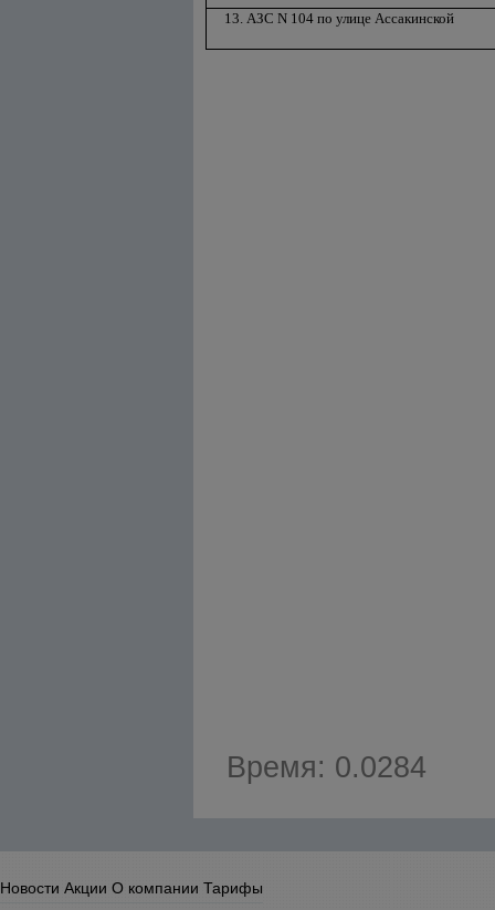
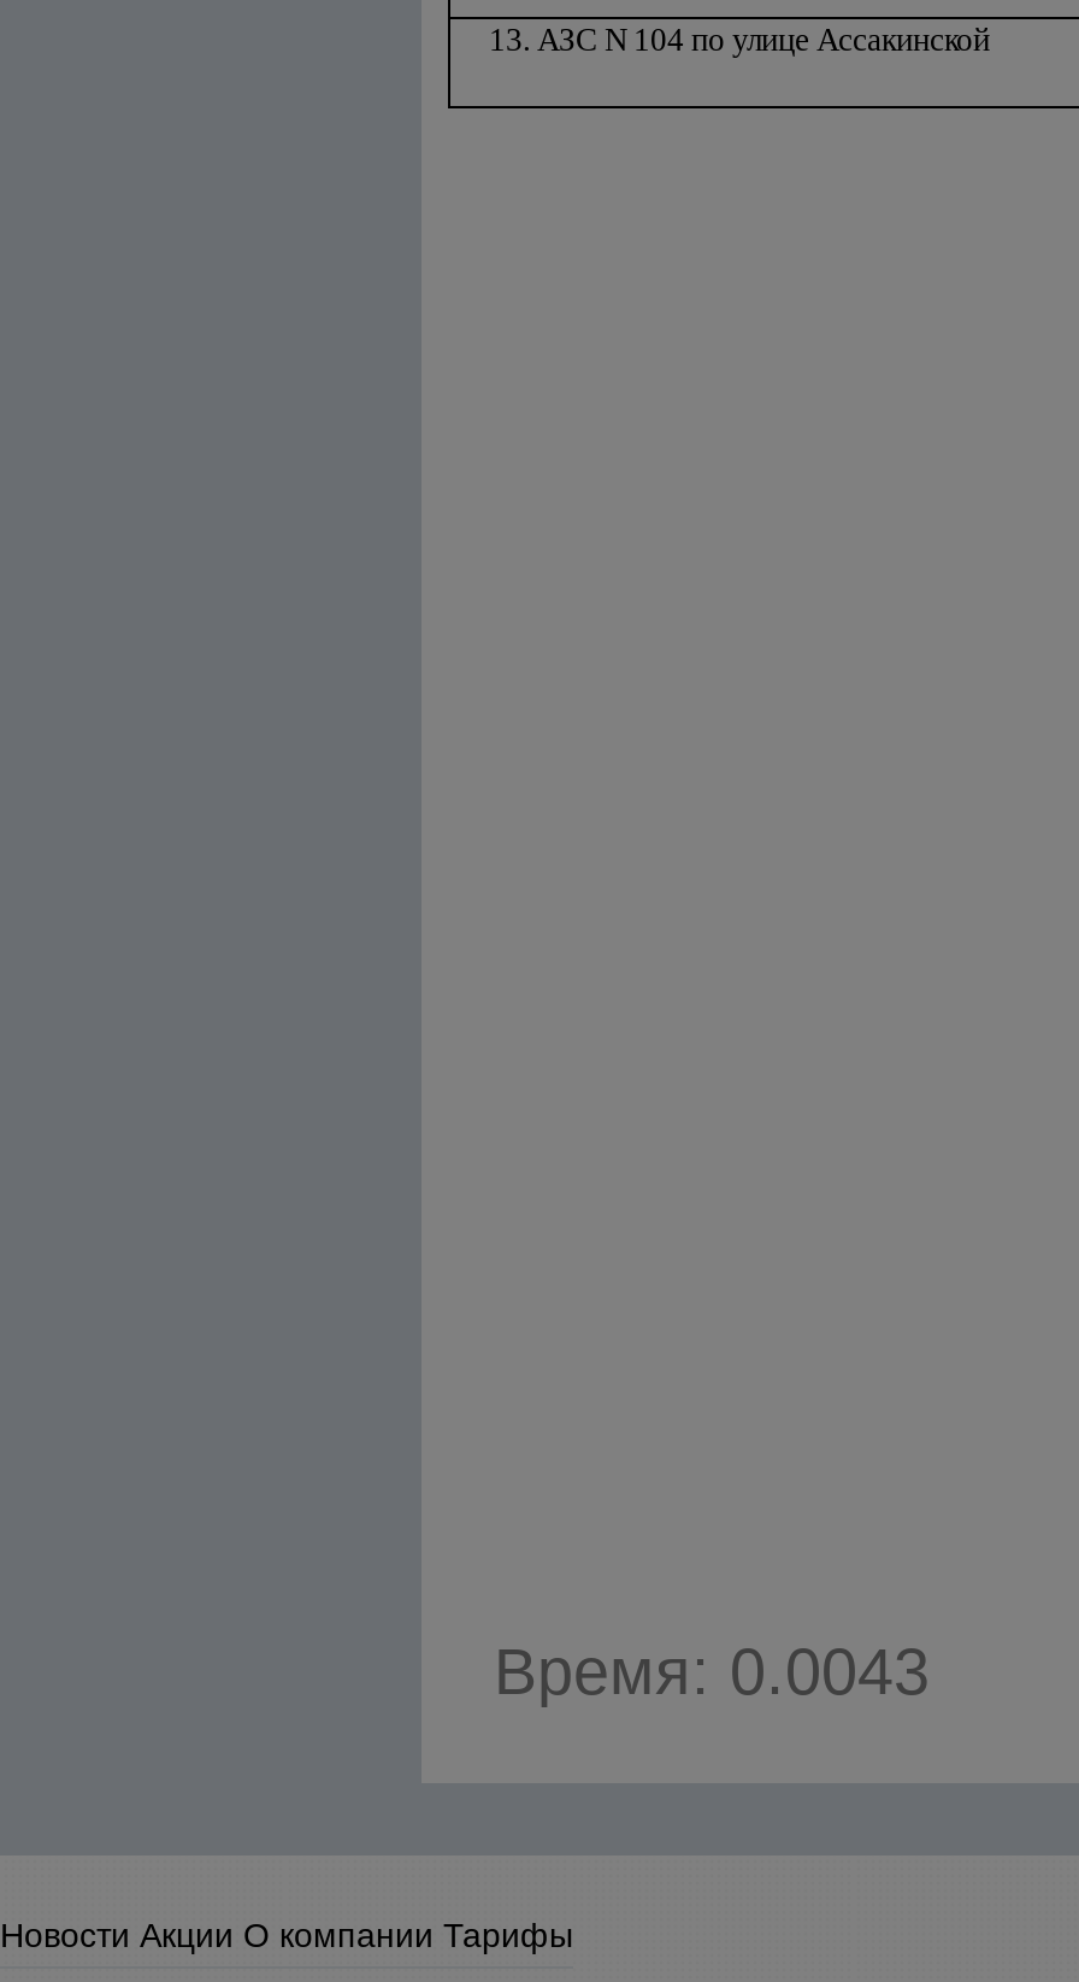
[227,751,426,784] Время: 0.0284 -> [494,1636,930,1708] Время: 0.0043

